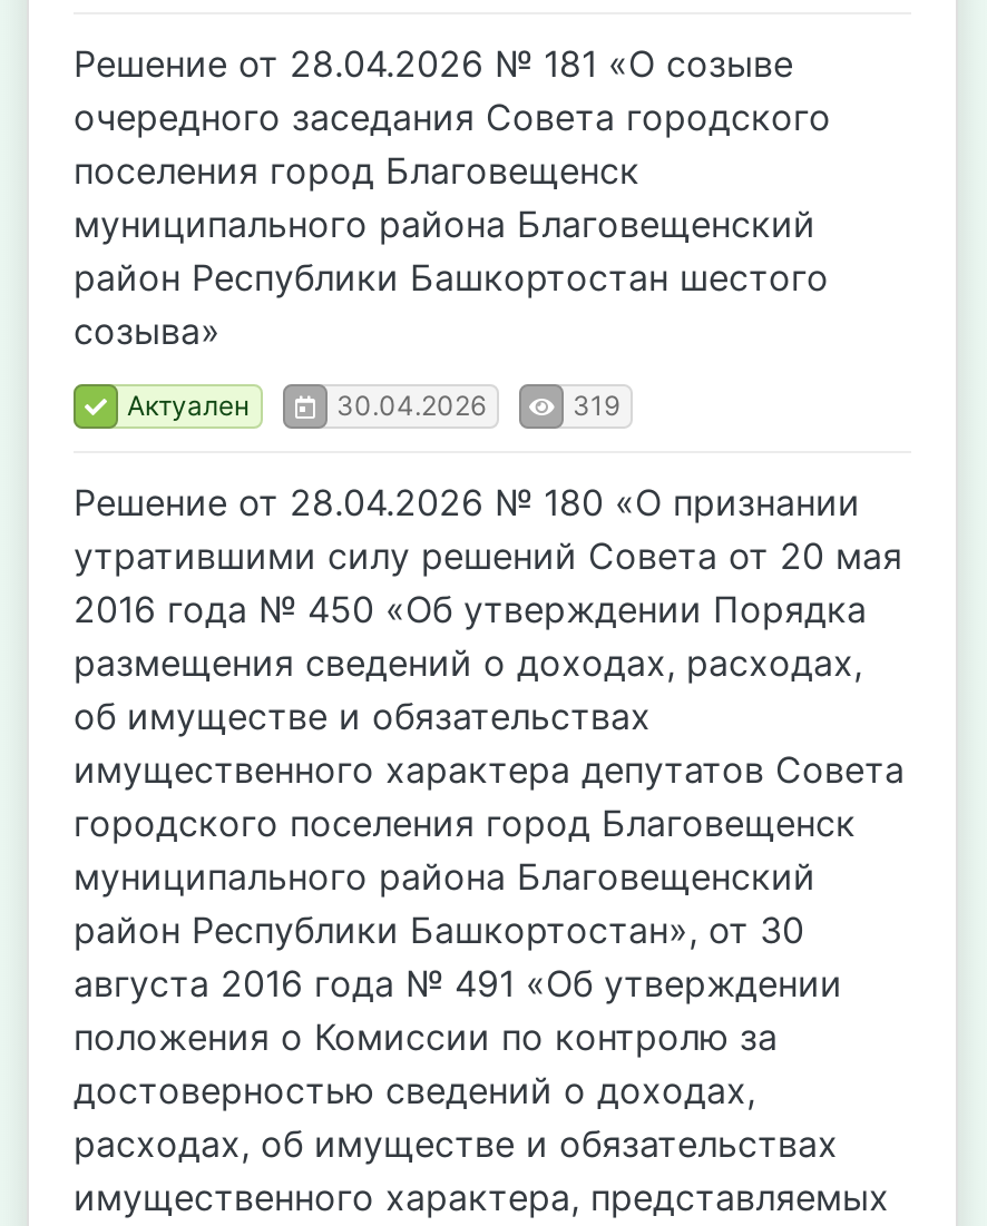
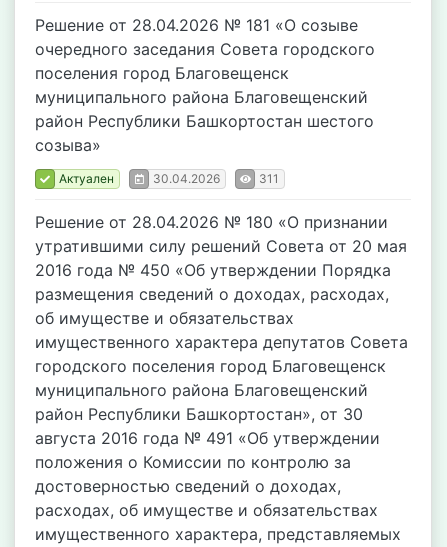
[573,389,619,422] 319 -> [259,171,279,186] 311

